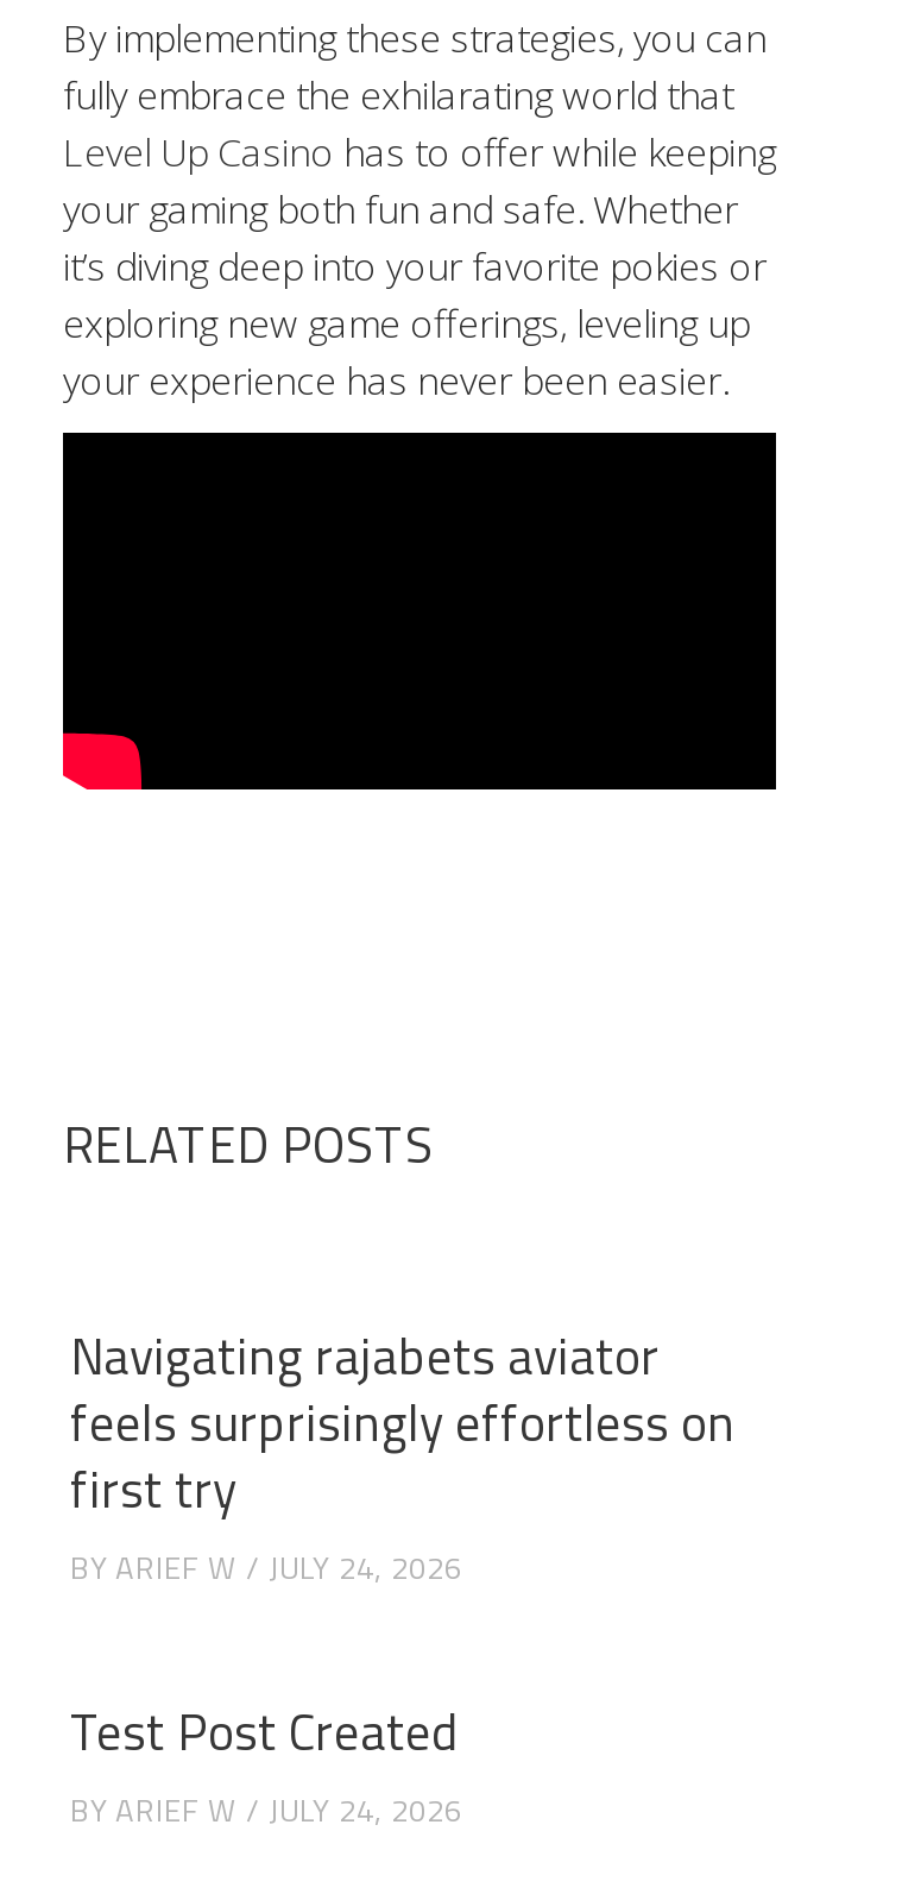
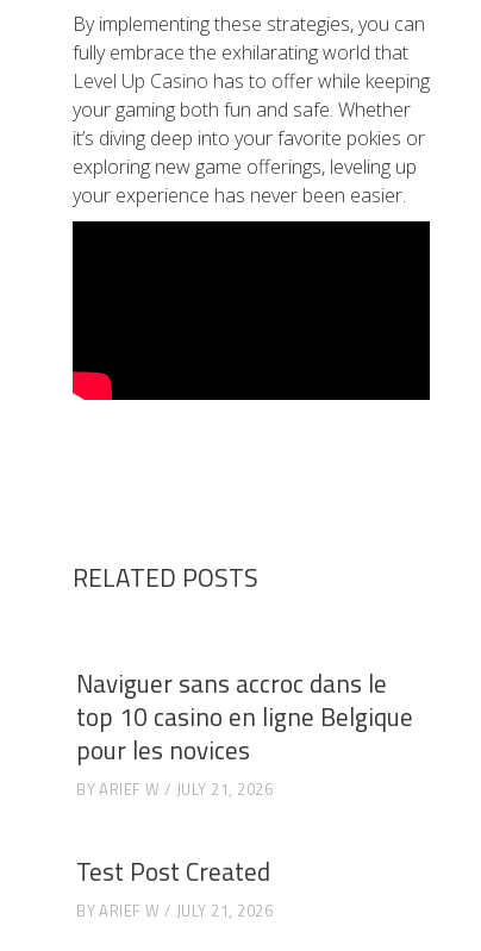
[70,1317,736,1527] Navigating rajabets aviator | feels surprisingly effortless on | first try -> [76,664,413,769] Naviguer sans accroc dans le | top 10 casino en ligne Belgique | pour les novices
[70,1543,462,1590] BY ARIEF W JULY 24, 2026 -> [76,777,273,801] BY ARIEF W JULY 21, 2026
[70,1785,462,1832] BY ARIEF W JULY 24, 2026 -> [76,898,273,922] BY ARIEF W JULY 21, 2026

